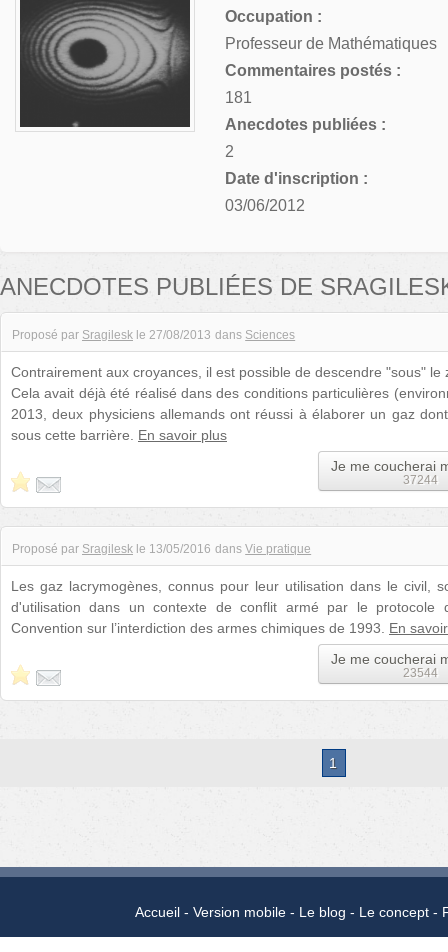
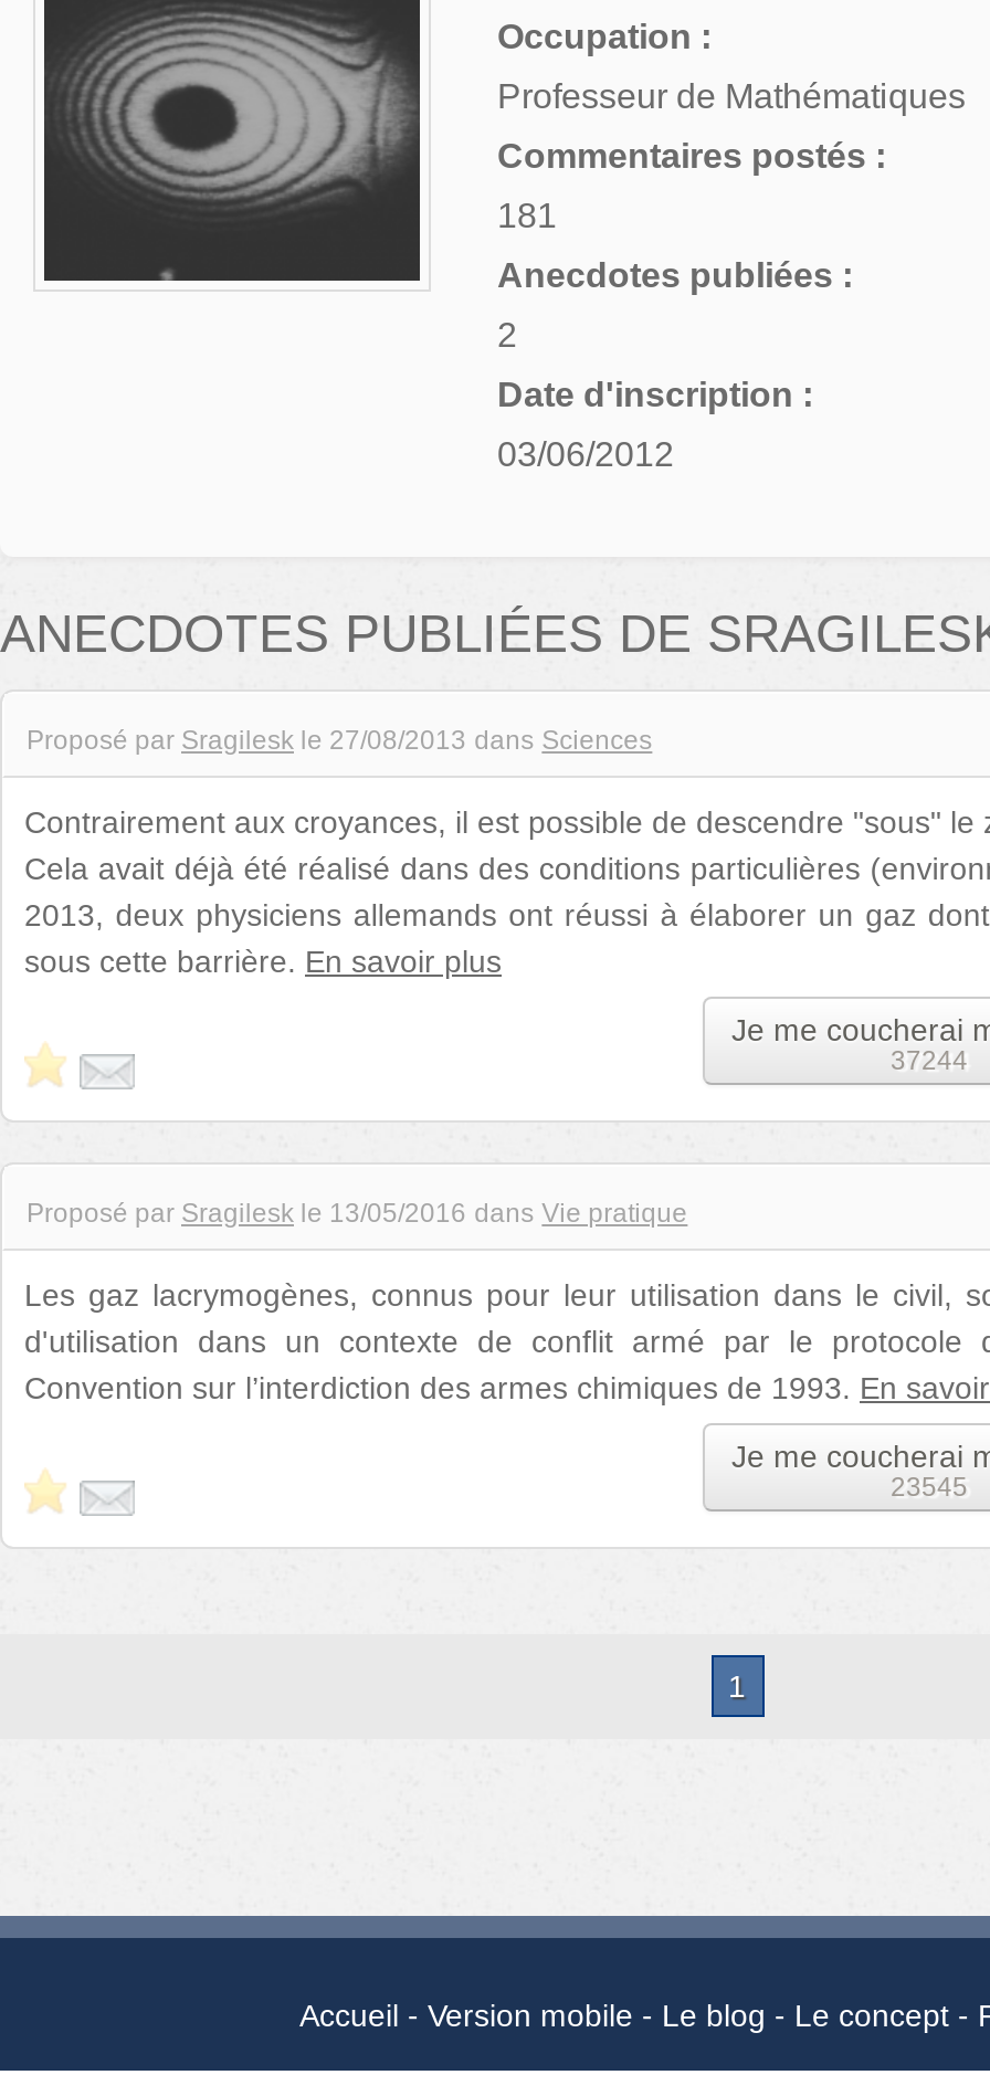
[403,666,438,680] 23544 -> [891,1472,968,1503] 23545

